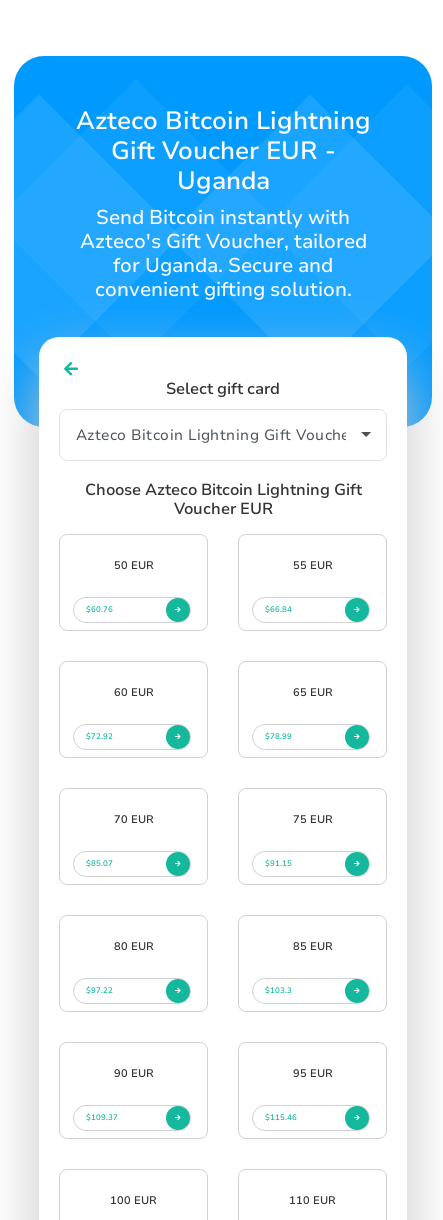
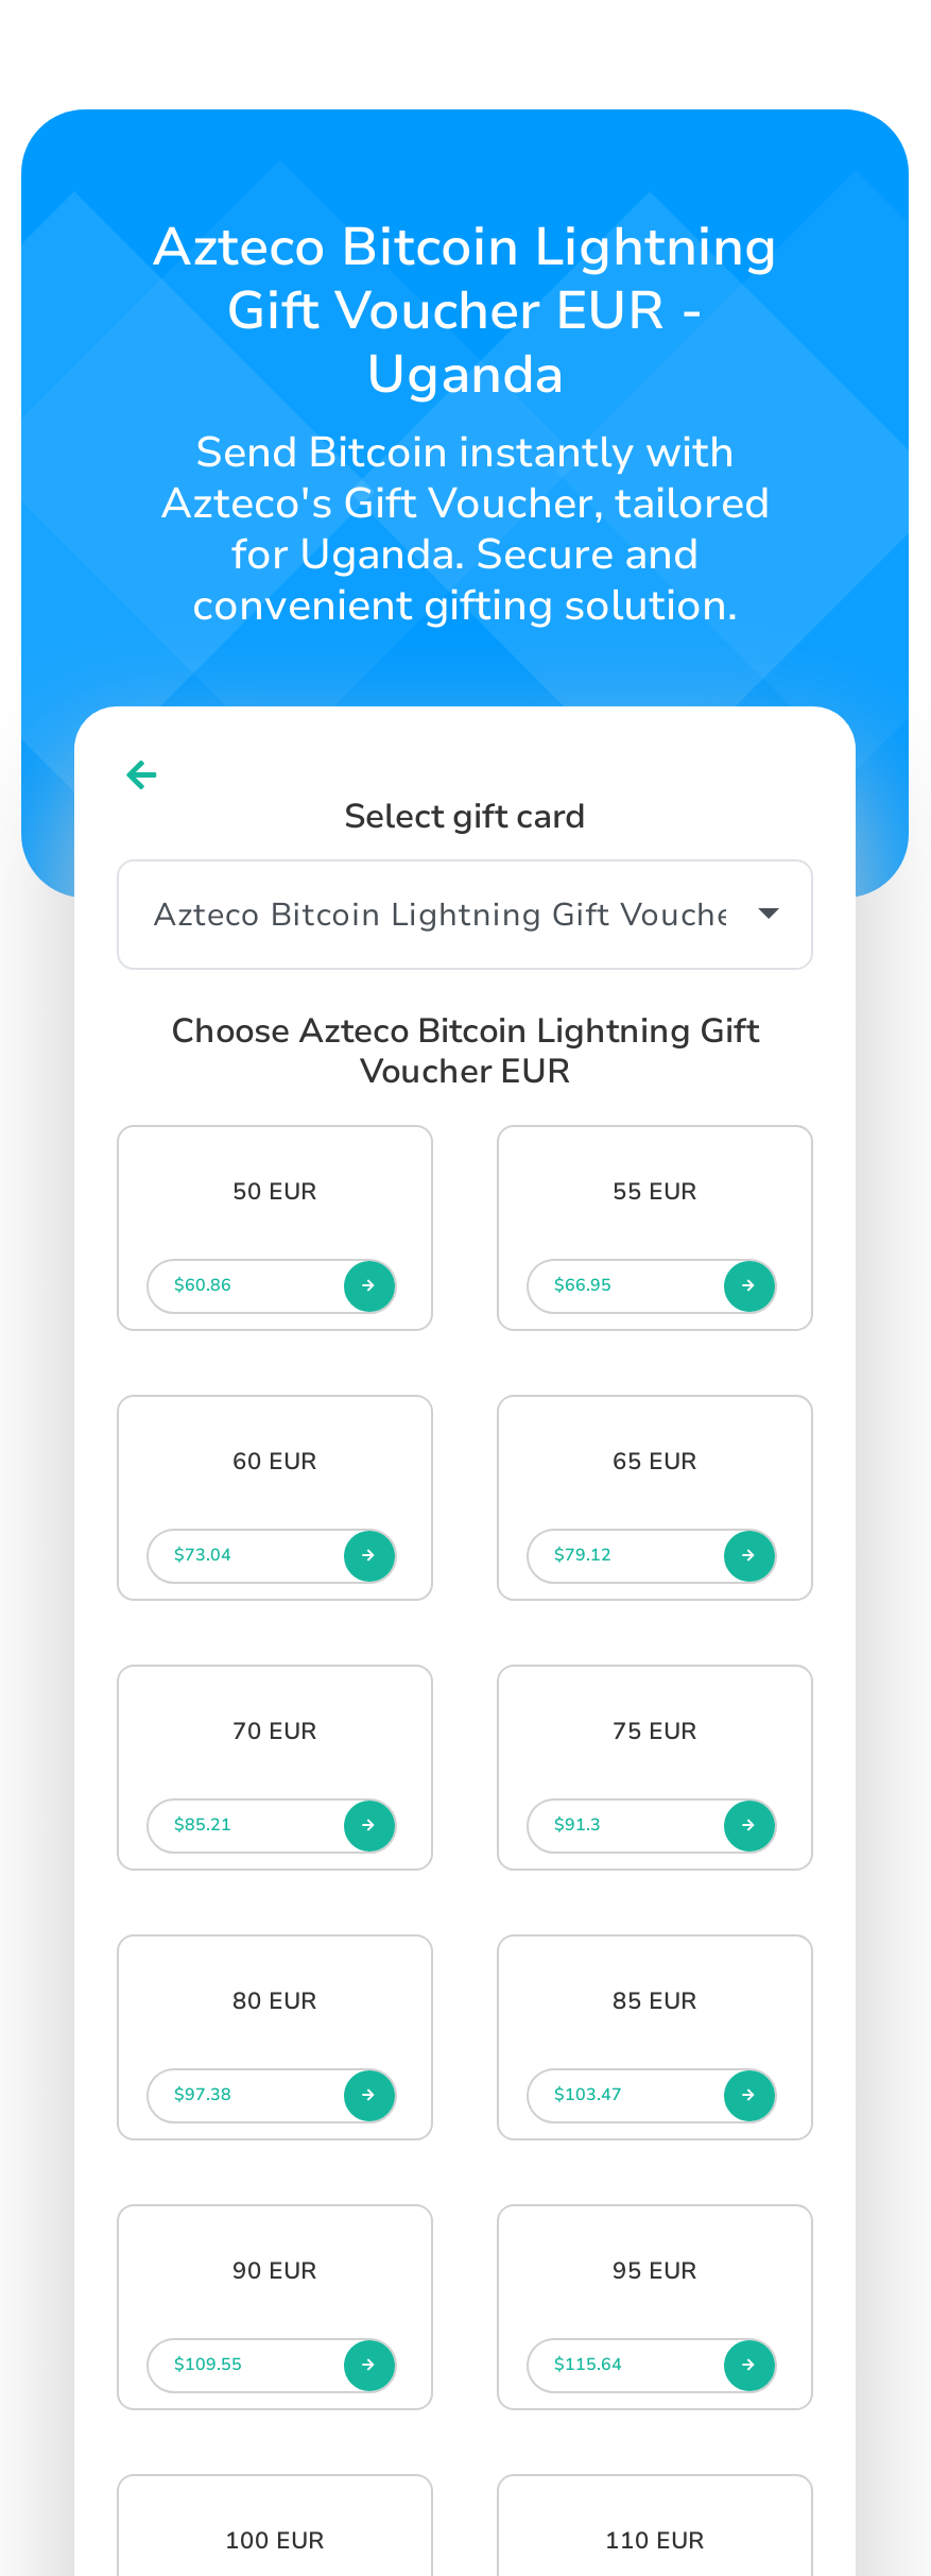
[86,604,113,615] $60.76 -> [174,1273,231,1296] $60.86
[265,604,292,615] $66.84 -> [554,1273,611,1296] $66.95
[86,731,113,742] $72.92 -> [174,1543,231,1566] $73.04
[265,731,292,742] $78.99 -> [554,1543,611,1566] $79.12
[86,858,113,869] $85.07 -> [174,1813,231,1836] $85.21
[265,858,292,869] $91.15 -> [554,1813,601,1836] $91.3
[86,985,113,996] $97.22 -> [174,2082,231,2106] $97.38
[265,985,292,996] $103.3 -> [554,2082,622,2106] $103.47
[86,1112,118,1123] $109.37 -> [174,2352,242,2376] $109.55
[265,1112,297,1123] $115.46 -> [554,2352,622,2376] $115.64

